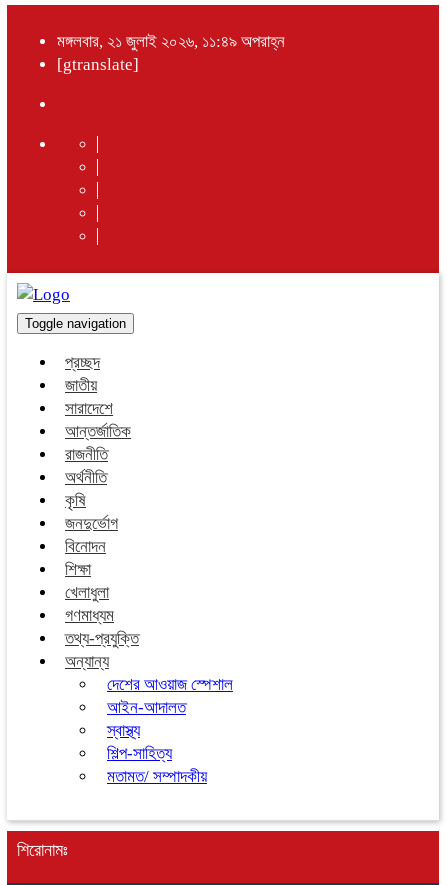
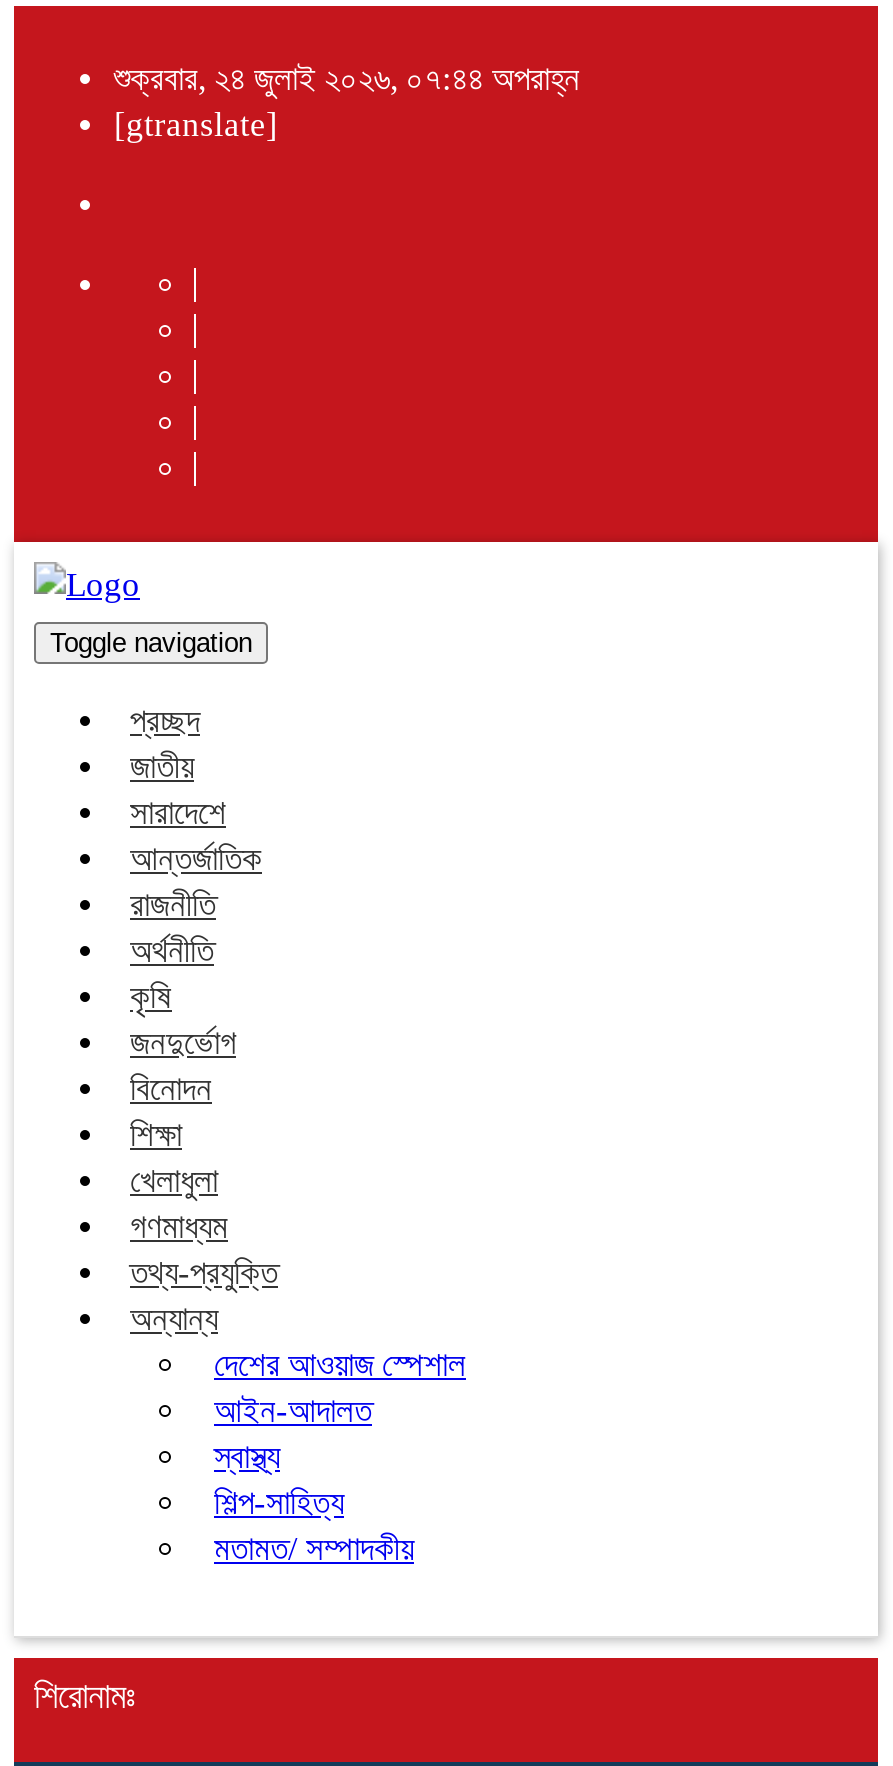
[57,32,285,51] মঙ্গলবার, ২১ জুলাই ২০২৬, ১১:৪৯ অপরাহ্ন -> [114,60,580,98] শুক্রবার, ২৪ জুলাই ২০২৬, ০৭:৪৪ অপরাহ্ন

